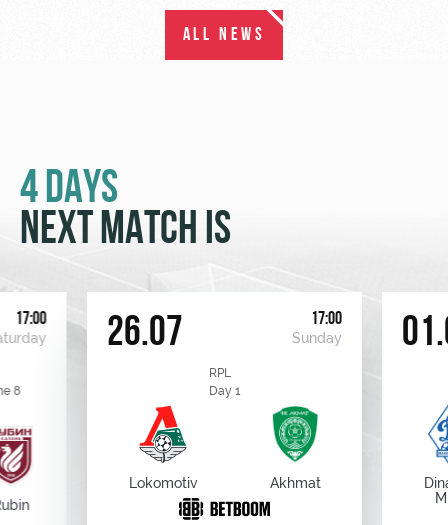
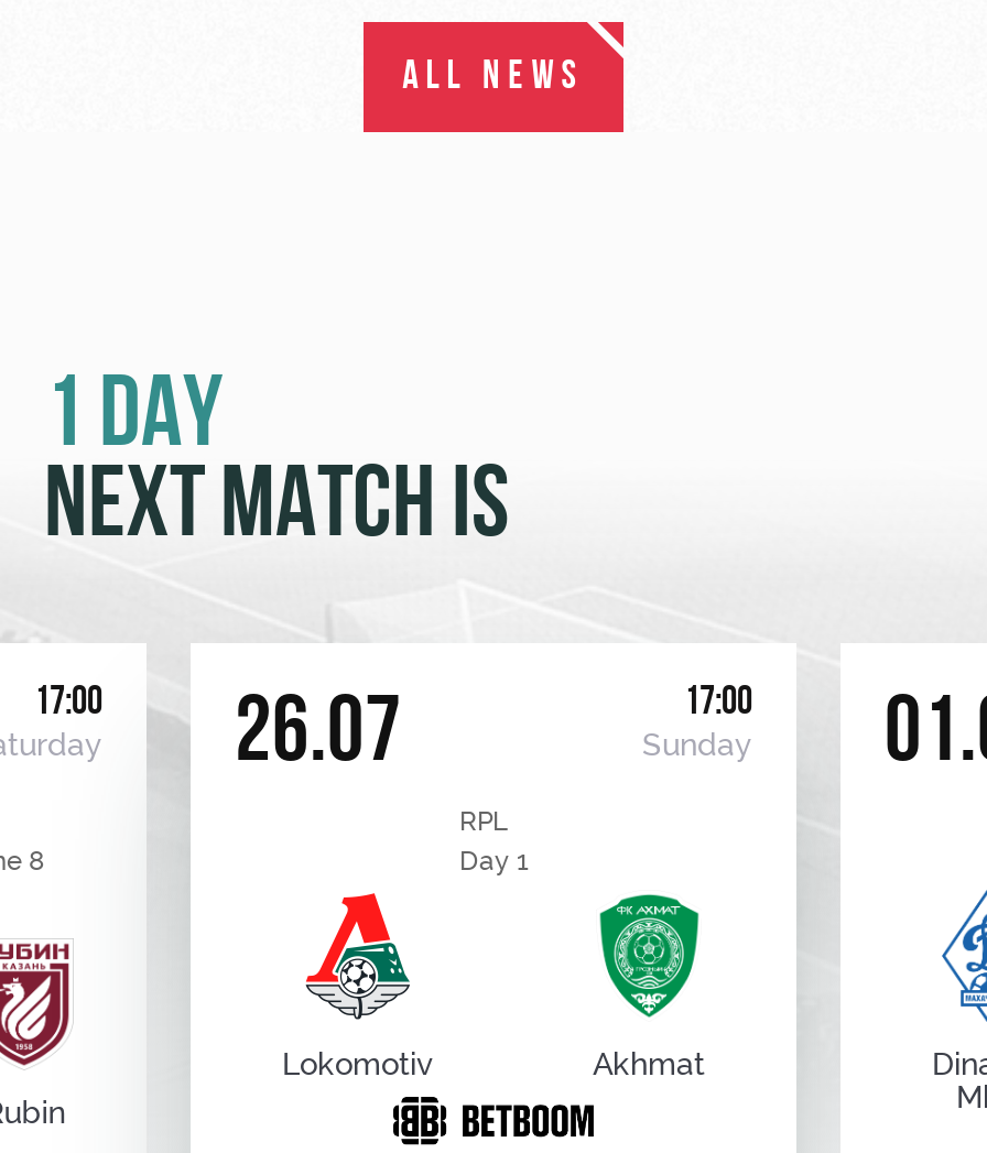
[20,167,118,214] 4 DAYS -> [44,368,223,471] 1 DAY

